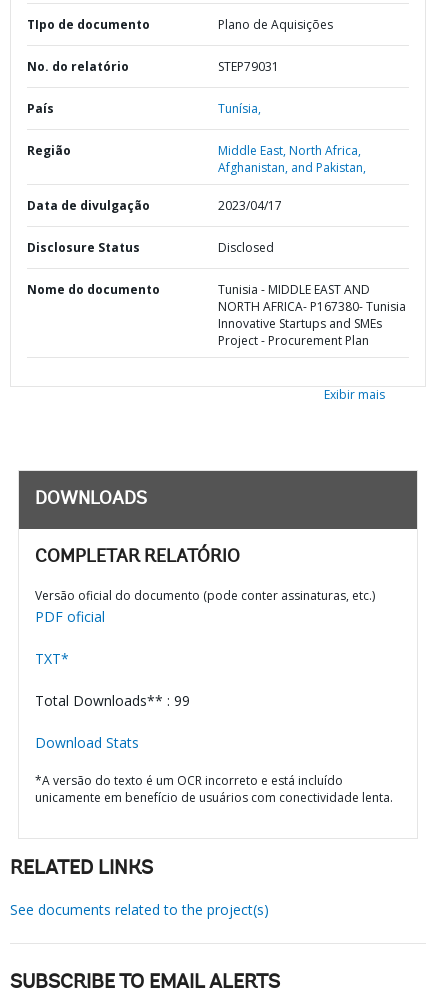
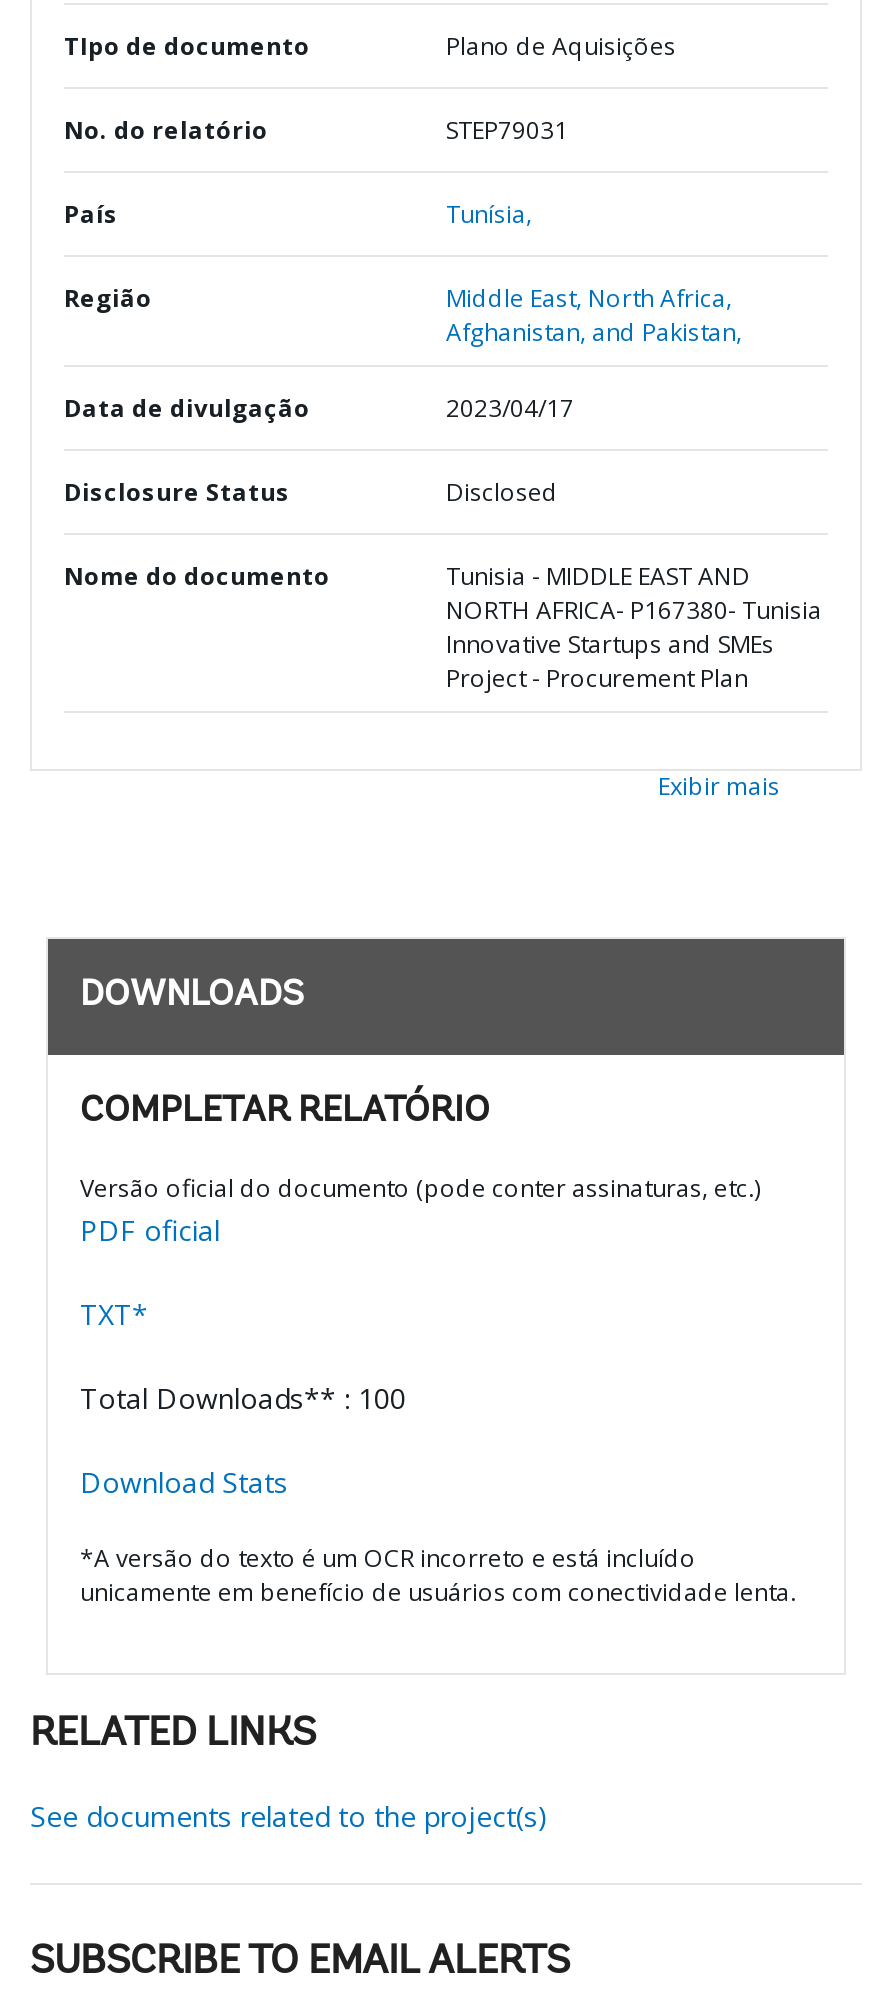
[35,691,190,710] Total Downloads** : 99 -> [80,1379,406,1417] Total Downloads** : 100

